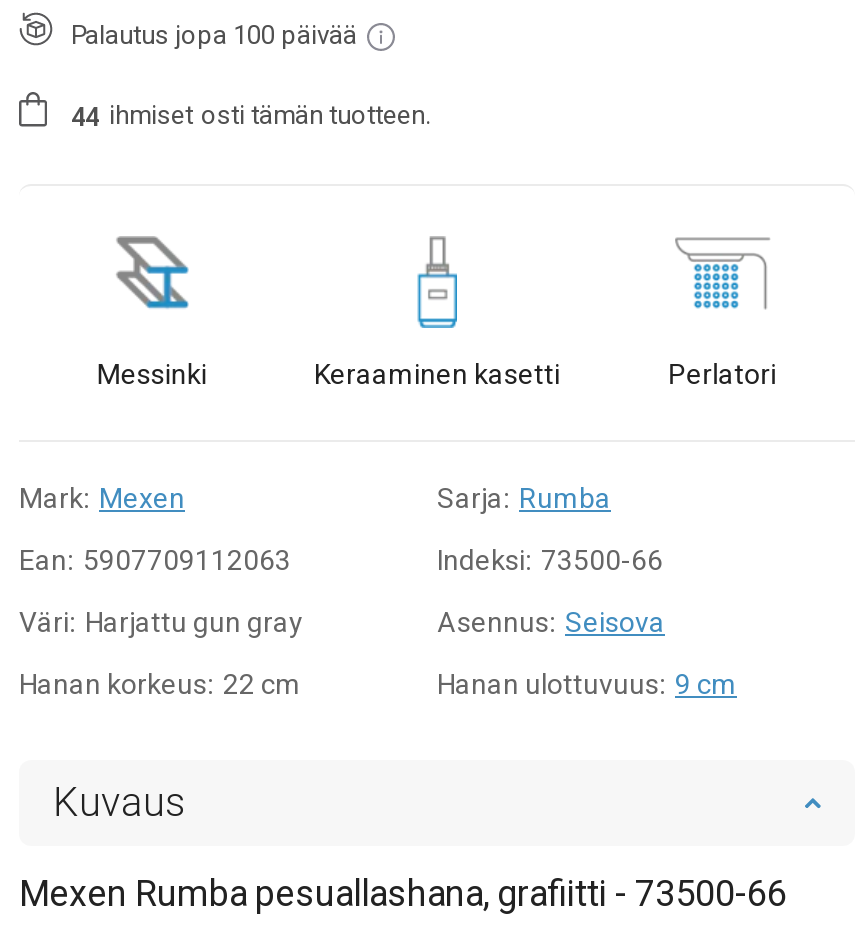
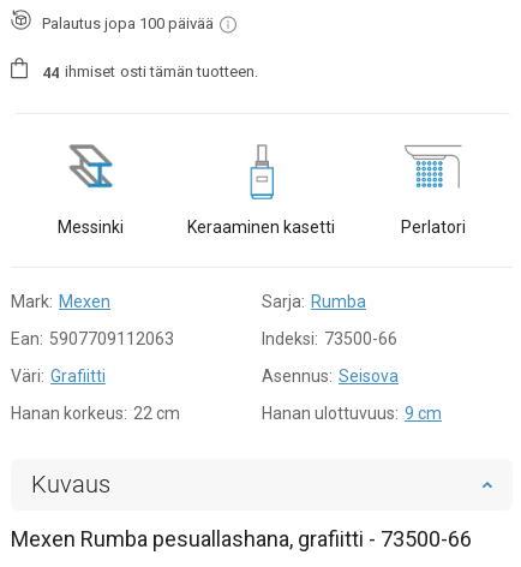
[19,605,303,637] Väri: Harjattu gun gray -> [11,366,106,385] Väri: Grafiitti

